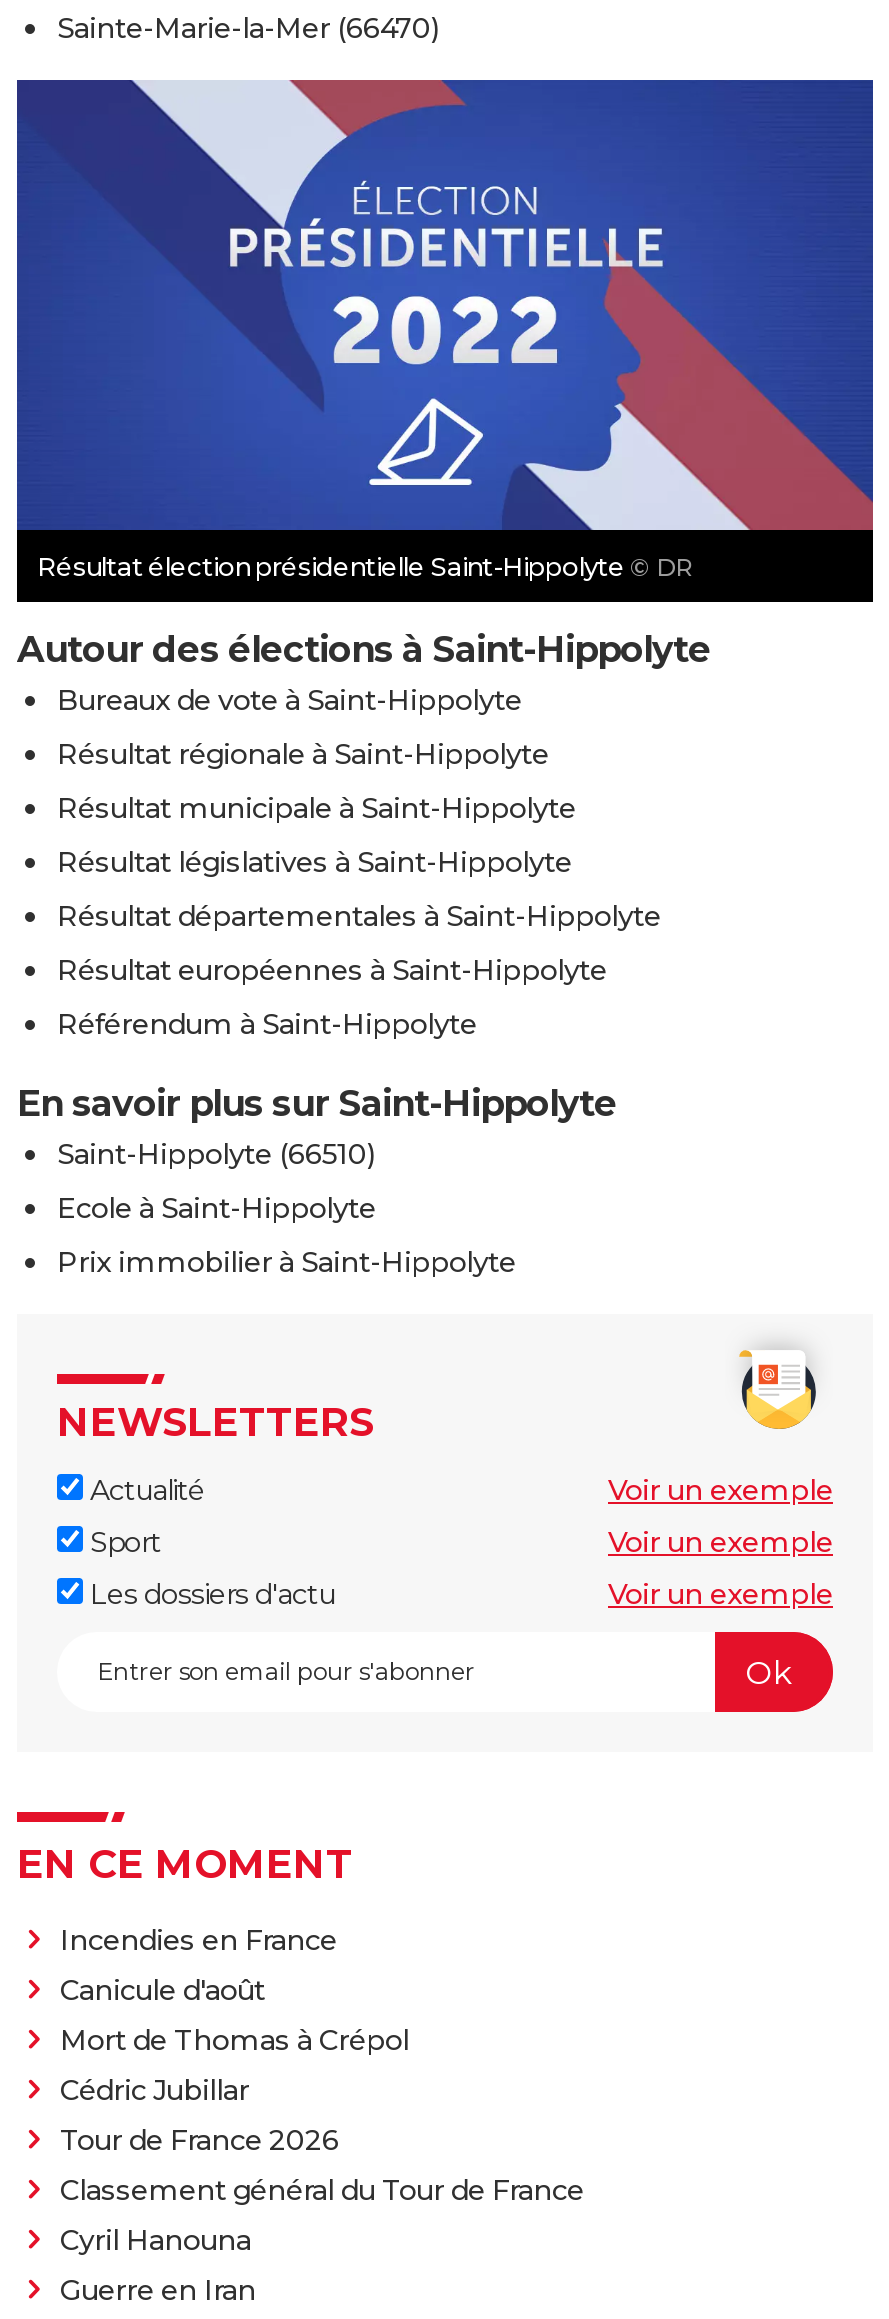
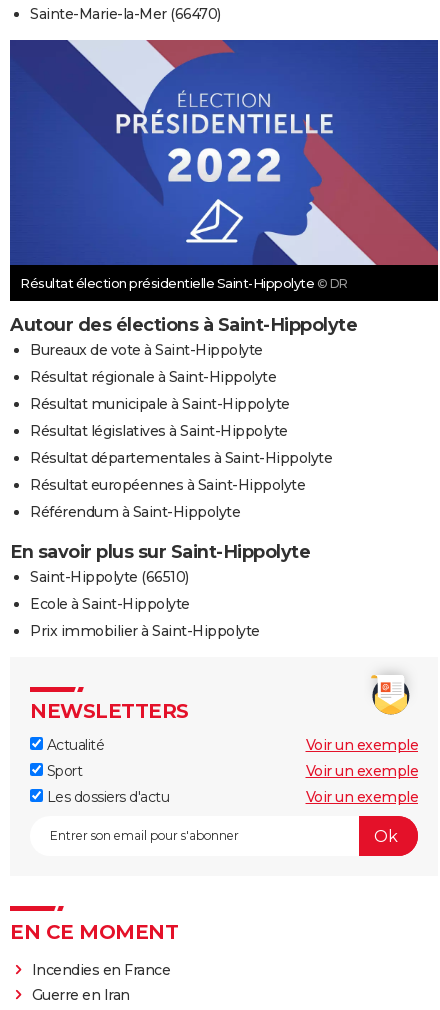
[60,1973,584,2259] Canicule d'août | Mort de Thomas à Crépol | Cédric Jubillar | Tour de France 2026 | Classement général du Tour de France | Cyril Hanouna -> none

